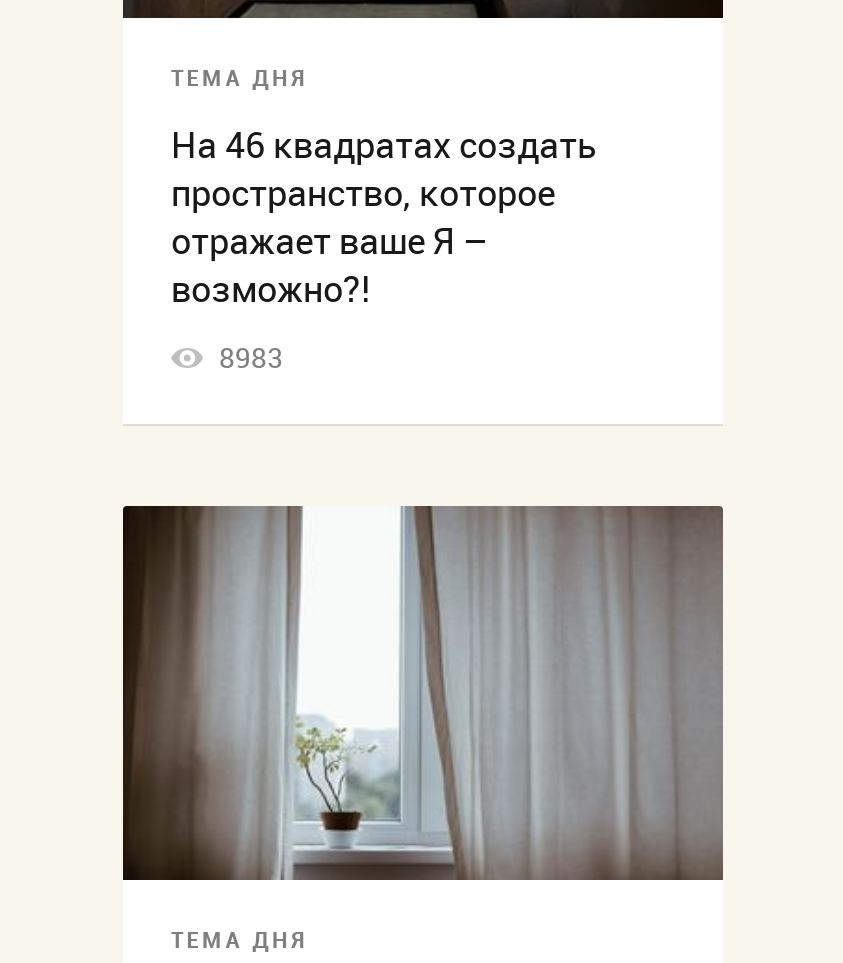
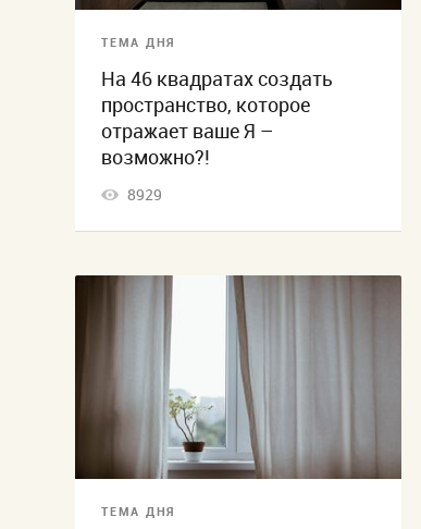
[219,342,283,374] 8983 -> [127,186,162,204] 8929

